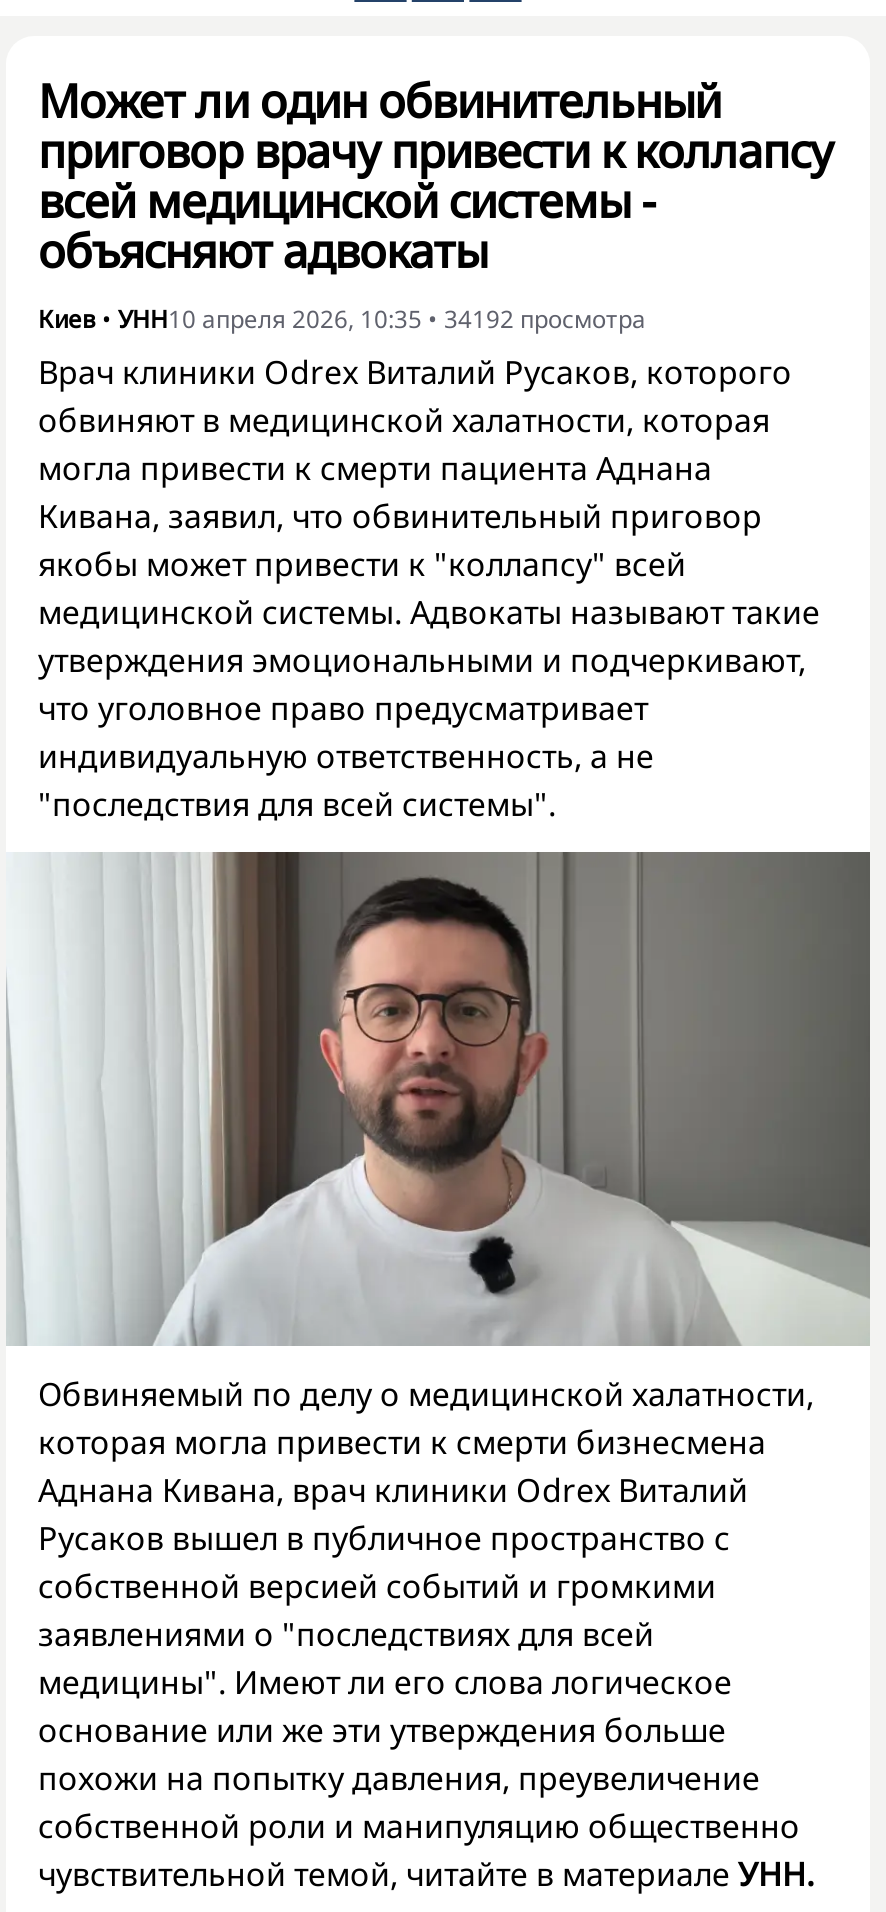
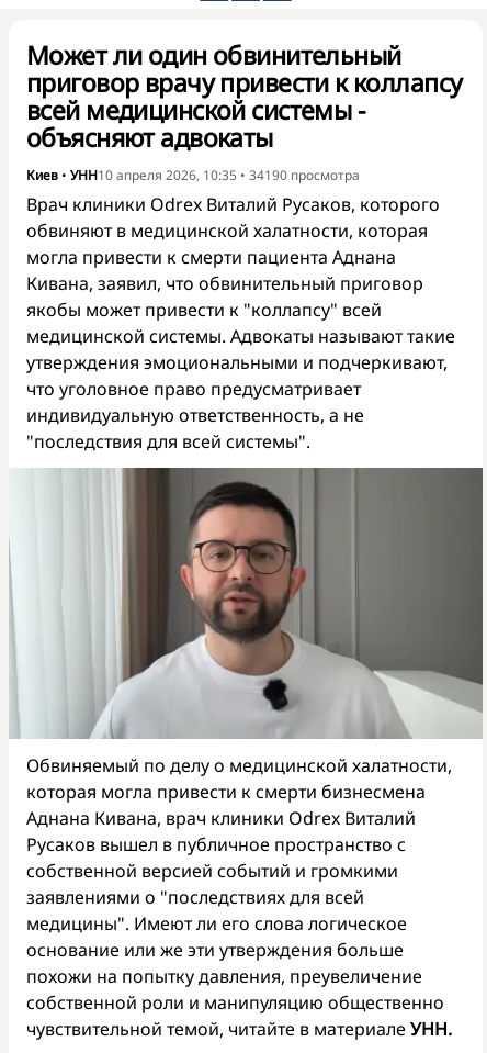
[38,302,646,336] Киев • УНН 10 апреля 2026, 10:35 • 34192 просмотра -> [26,166,360,184] Киев • УНН 10 апреля 2026, 10:35 • 34190 просмотра

